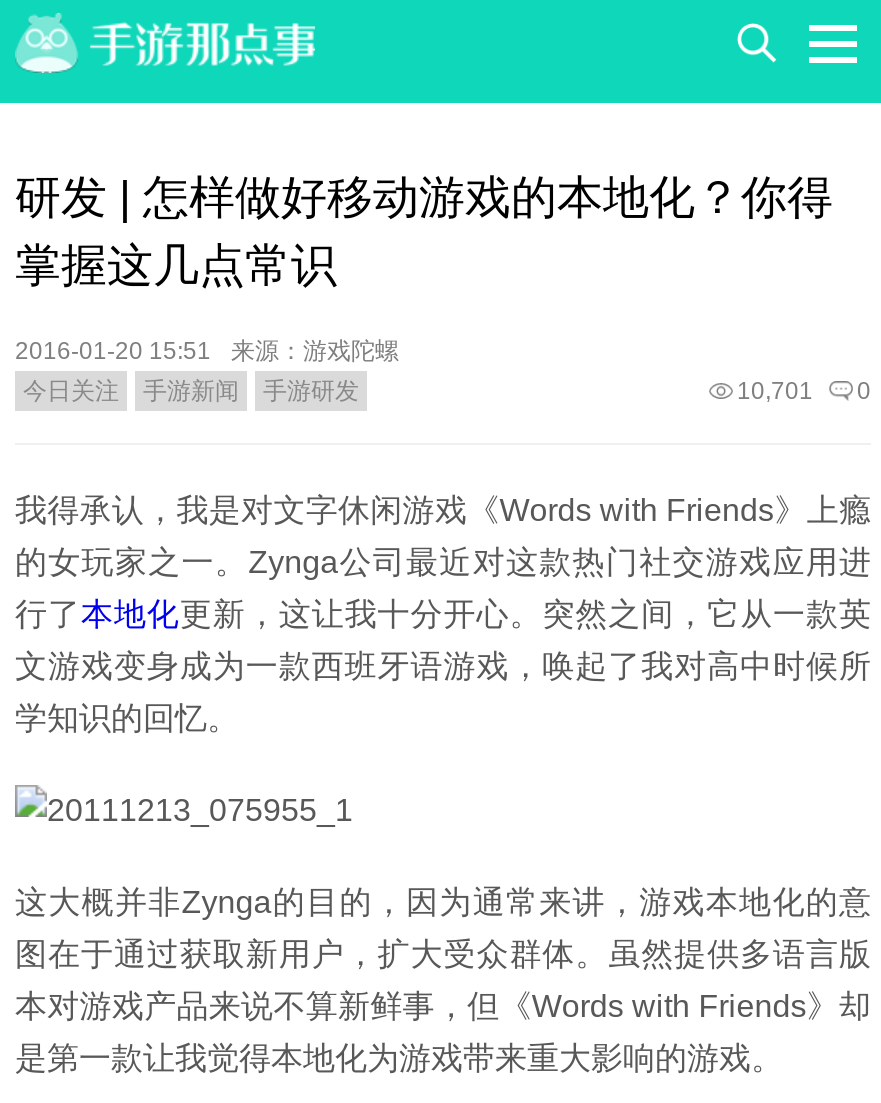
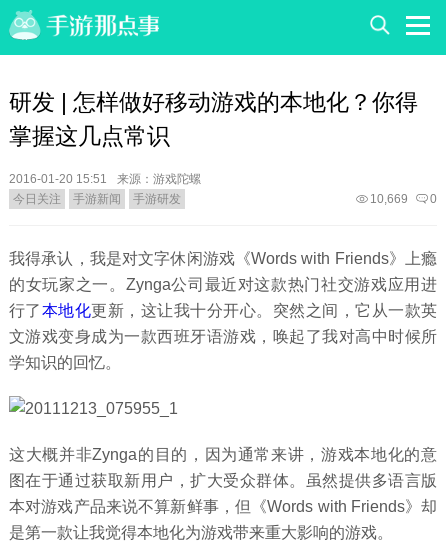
[737,377,871,405] 10,701 0 -> [370,192,437,206] 10,669 0

